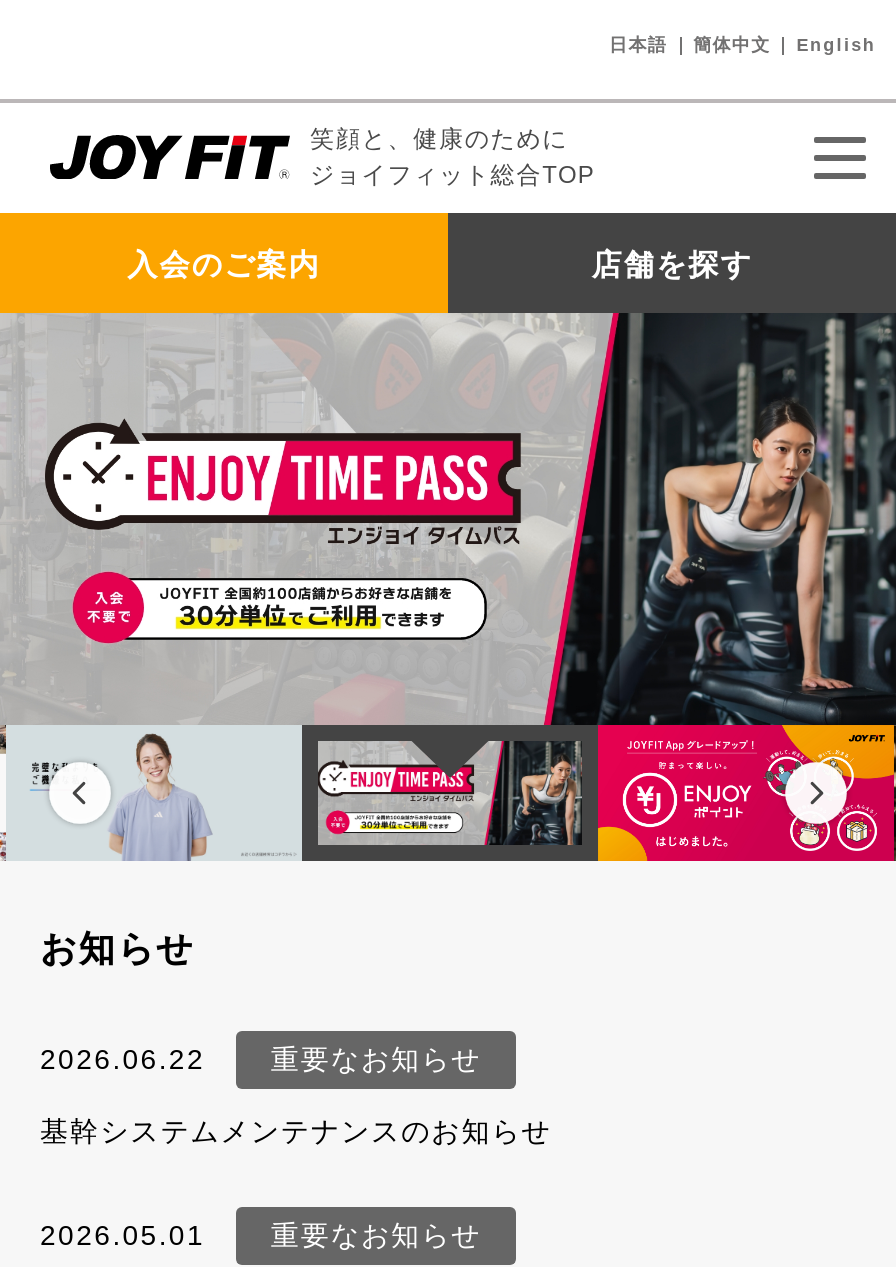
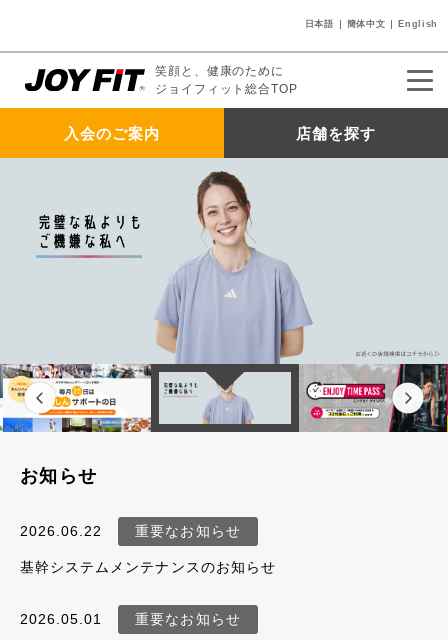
[6,311,890,863] [image] -> [3,157,445,433] [image]

